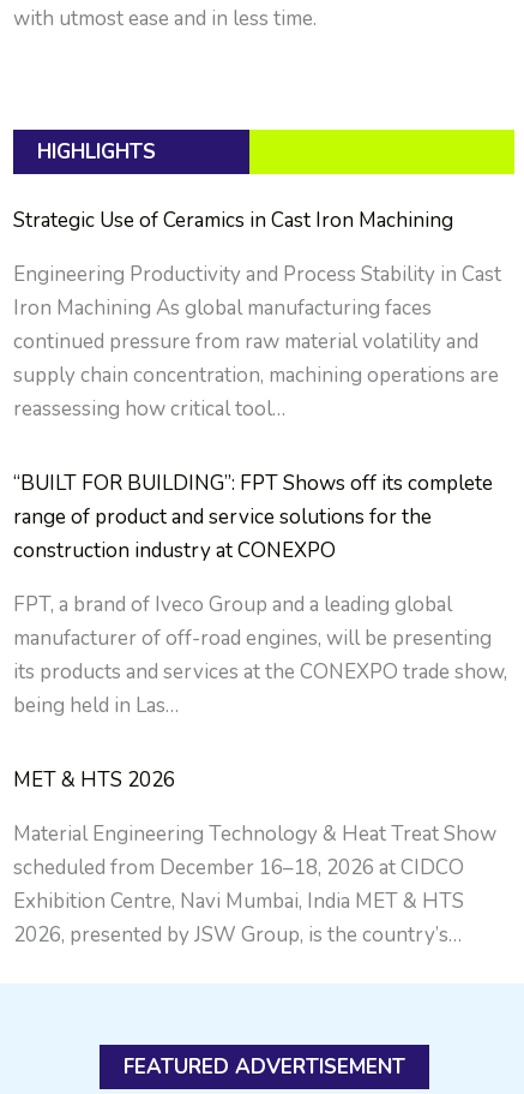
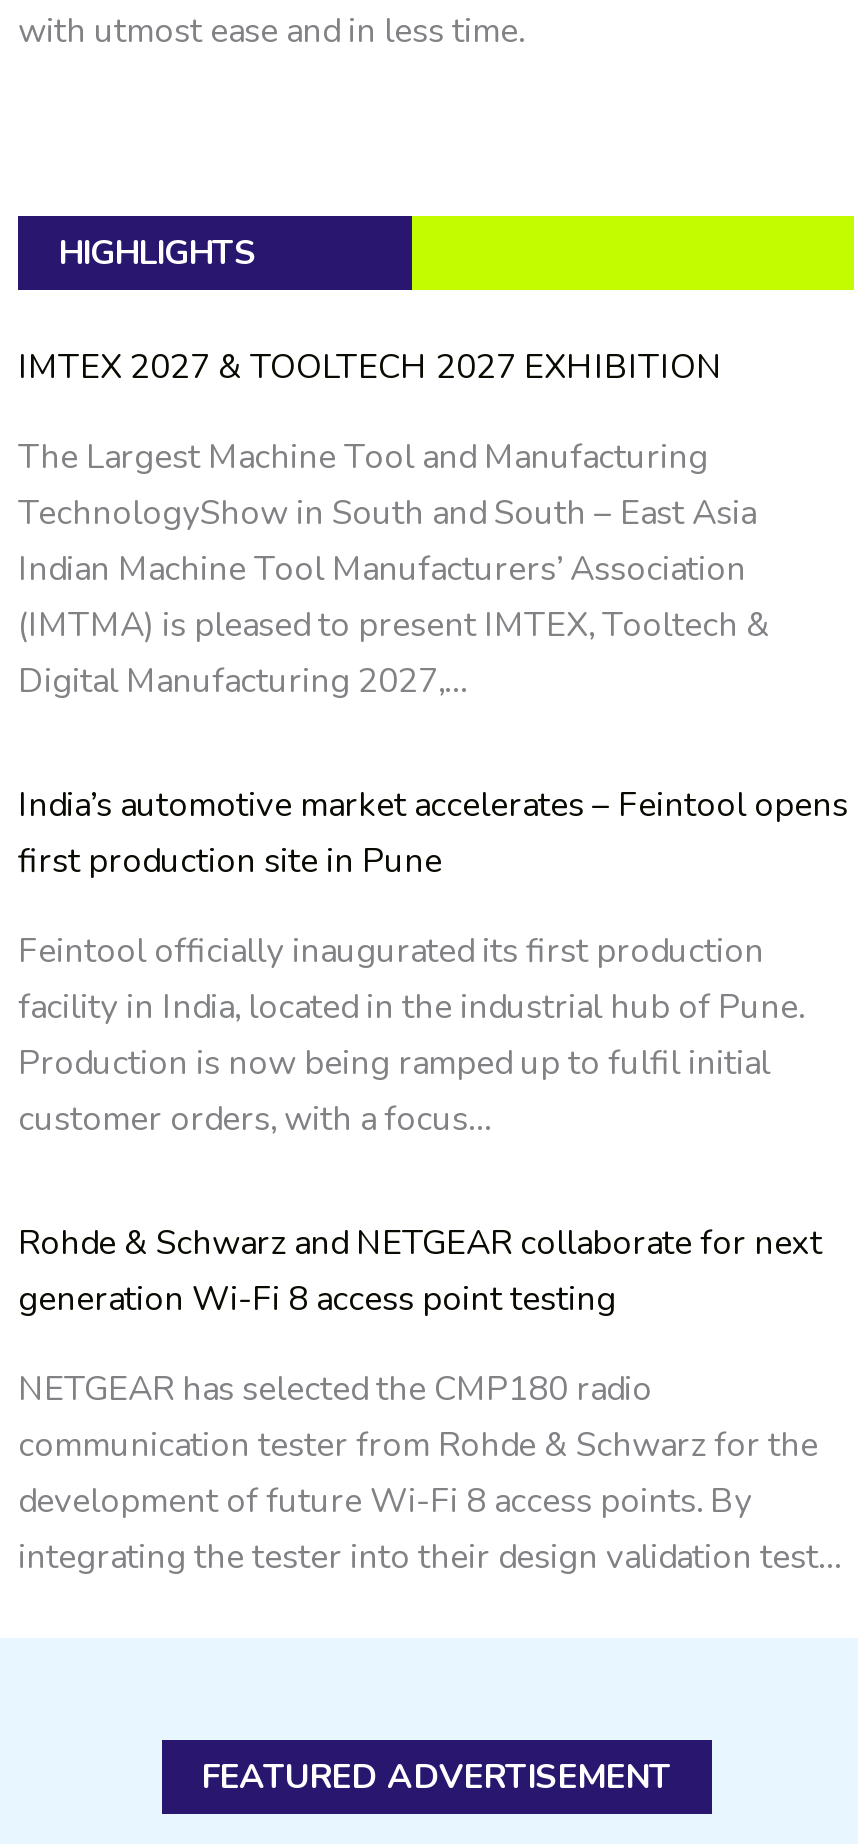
[13,207,453,234] Strategic Use of Ceramics in Cast Iron Machining -> [18,344,722,390] IMTEX 2027 & TOOLTECH 2027 EXHIBITION
[13,261,501,423] Engineering Productivity and Process Stability in Cast | Iron Machining As global manufacturing faces | continued pressure from raw material volatility and | supply chain concentration, machining operations are | reassessing how critical tool… -> [18,434,770,704] The Largest Machine Tool and Manufacturing | TechnologyShow in South and South – East Asia | Indian Machine Tool Manufacturers’ Association | (IMTMA) is pleased to present IMTEX, Tooltech & | Digital Manufacturing 2027,…
[13,470,493,565] “BUILT FOR BUILDING”: FPT Shows off its complete | range of product and service solutions for the | construction industry at CONEXPO -> [18,782,848,884] India’s automotive market accelerates – Feintool opens | first production site in Pune
[13,591,507,720] FPT, a brand of Iveco Group and a leading global | manufacturer of off-road engines, will be presenting | its products and services at the CONEXPO trade show, | being held in Las… -> [18,928,804,1142] Feintool officially inaugurated its first production | facility in India, located in the industrial hub of Pune. | Production is now being ramped up to fulfil initial | customer orders, with a focus…
[13,766,175,794] MET & HTS 2026 -> [18,1220,822,1322] Rohde & Schwarz and NETGEAR collaborate for next | generation Wi-Fi 8 access point testing
[13,820,496,949] Material Engineering Technology & Heat Treat Show | scheduled from December 16–18, 2026 at CIDCO | Exhibition Centre, Navi Mumbai, India MET & HTS | 2026, presented by JSW Group, is the country’s… -> [18,1366,840,1580] NETGEAR has selected the CMP180 radio | communication tester from Rohde & Schwarz for the | development of future Wi-Fi 8 access points. By | integrating the tester into their design validation test…

